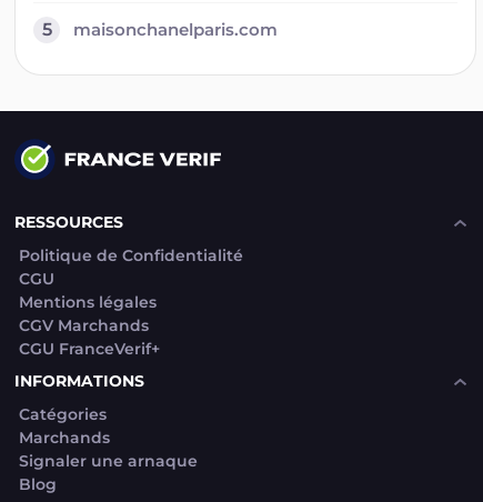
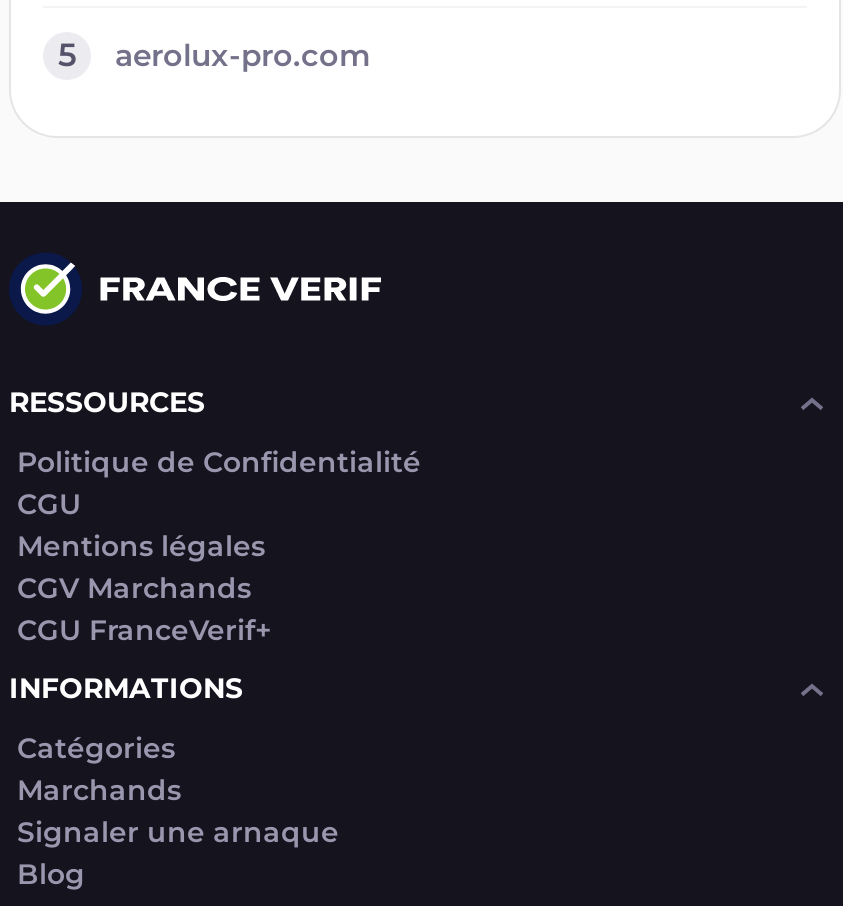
[73,19,278,40] maisonchanelparis.com -> [115,36,371,74] aerolux-pro.com

